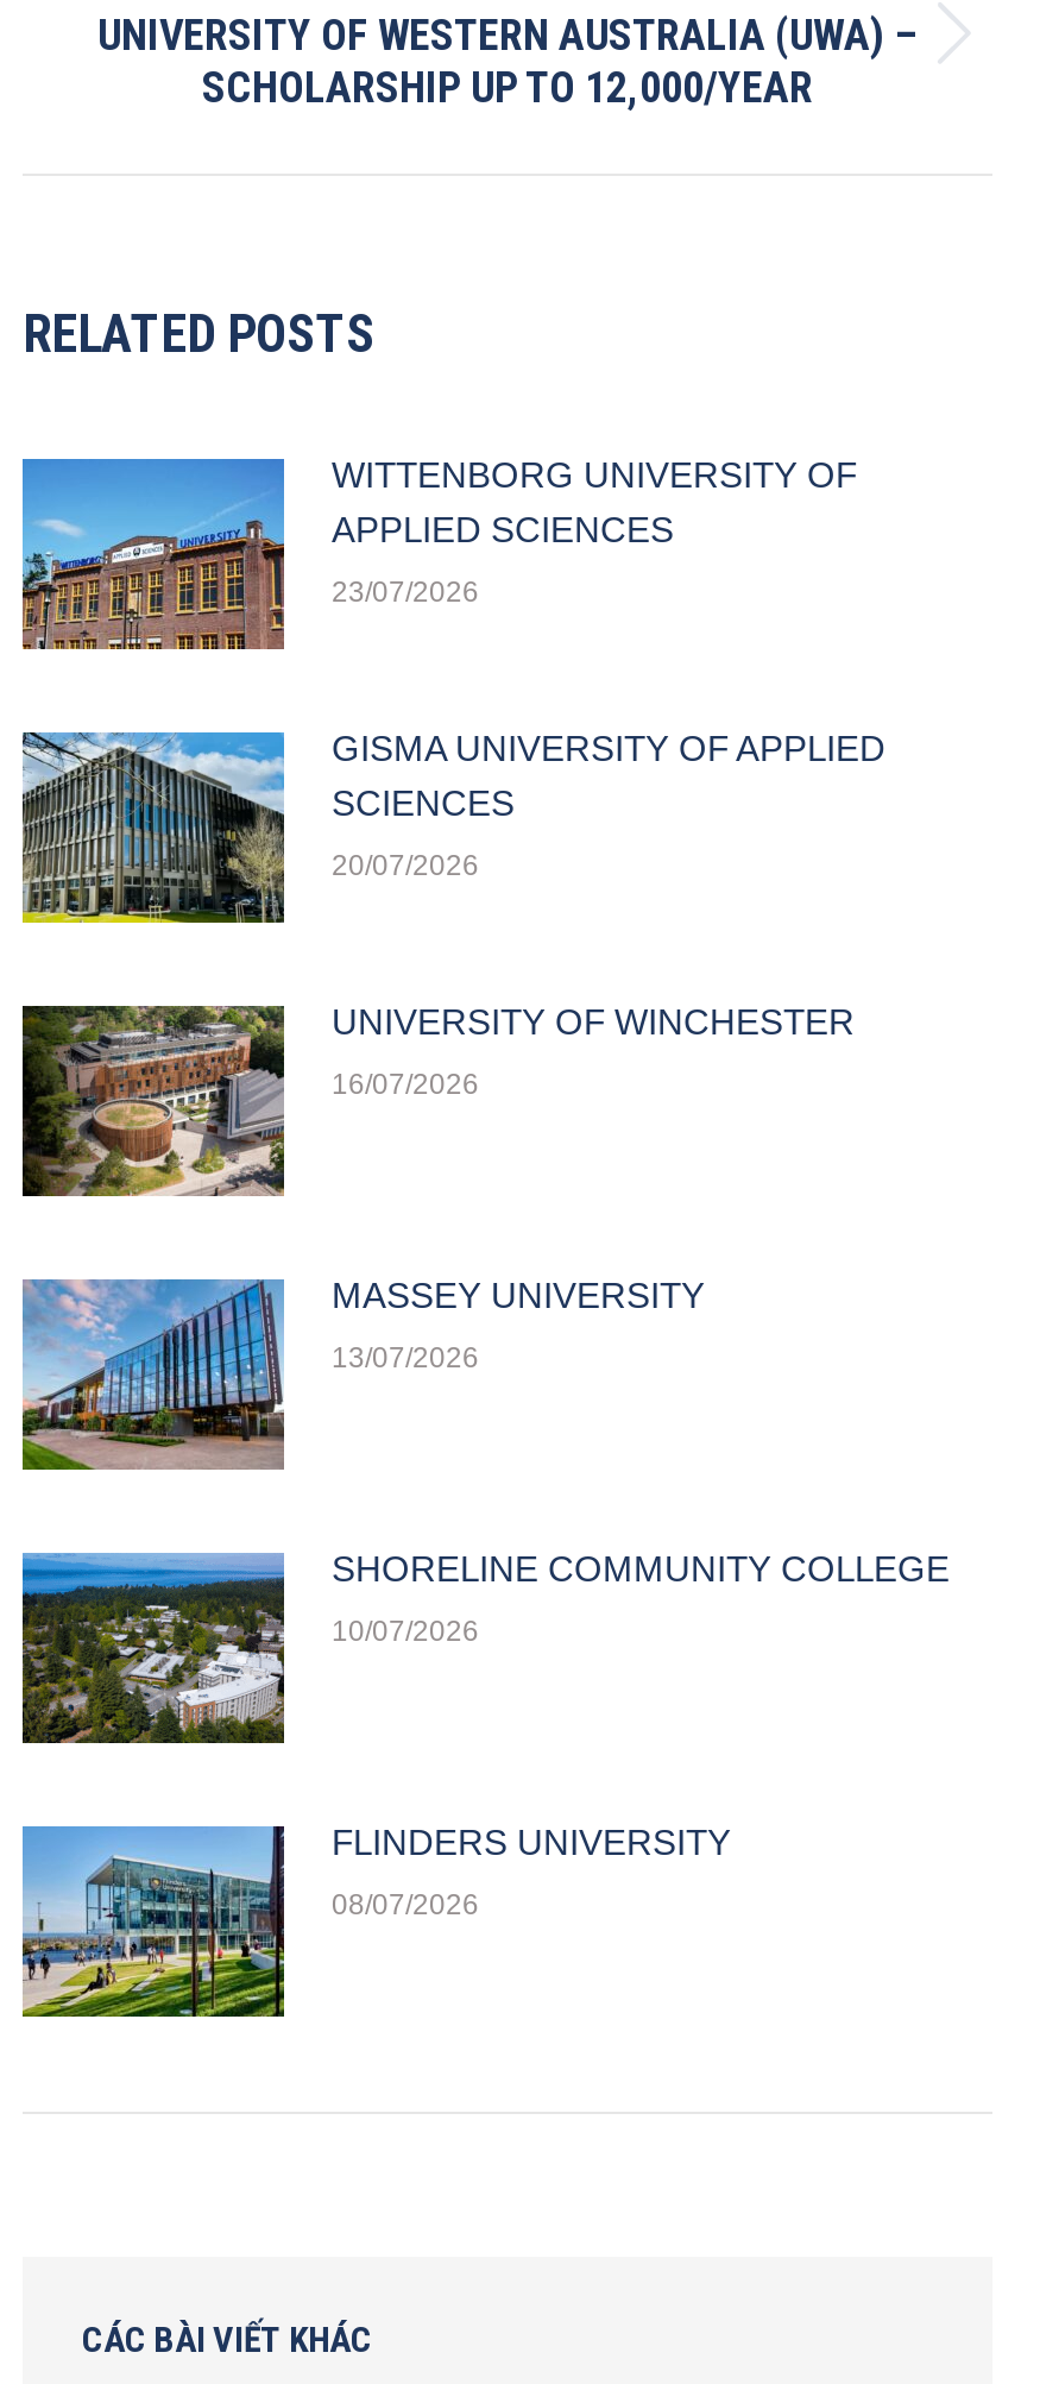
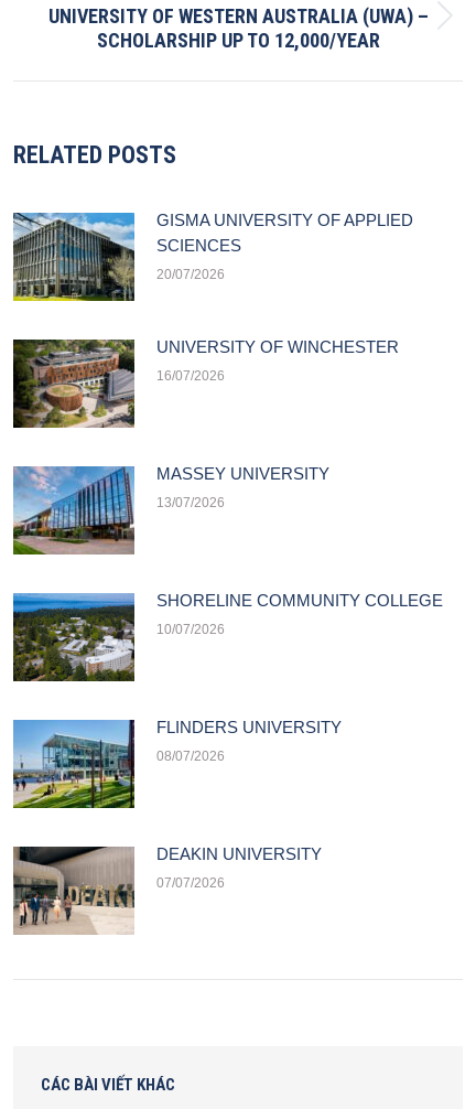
[20,455,857,652] [image] | WITTENBORG UNIVERSITY OF | APPLIED SCIENCES | 23/07/2026 -> none
moved [18,728,950,1922] -> [11,211,443,764]: [image] | GISMA UNIVERSITY OF APPLIED | SCIENCES | ... | FLINDERS UNIVERSITY | 08/07/2026
moved [18,1829,289,2021] -> [11,721,137,810]: [image]
none -> [12,845,322,935] [image] | DEAKIN UNIVERSITY | 07/07/2026

